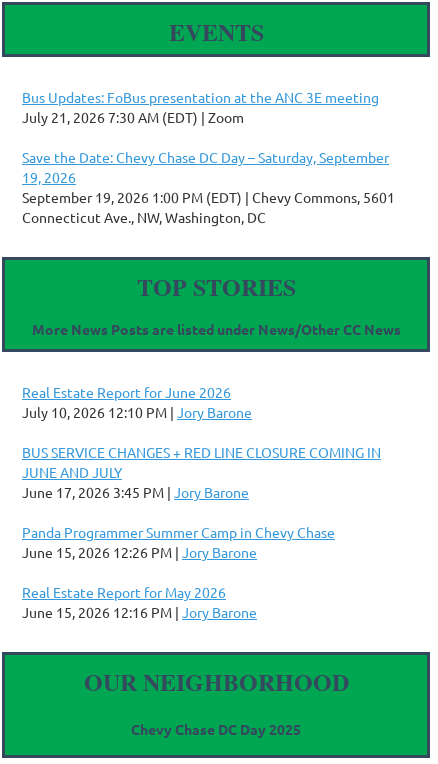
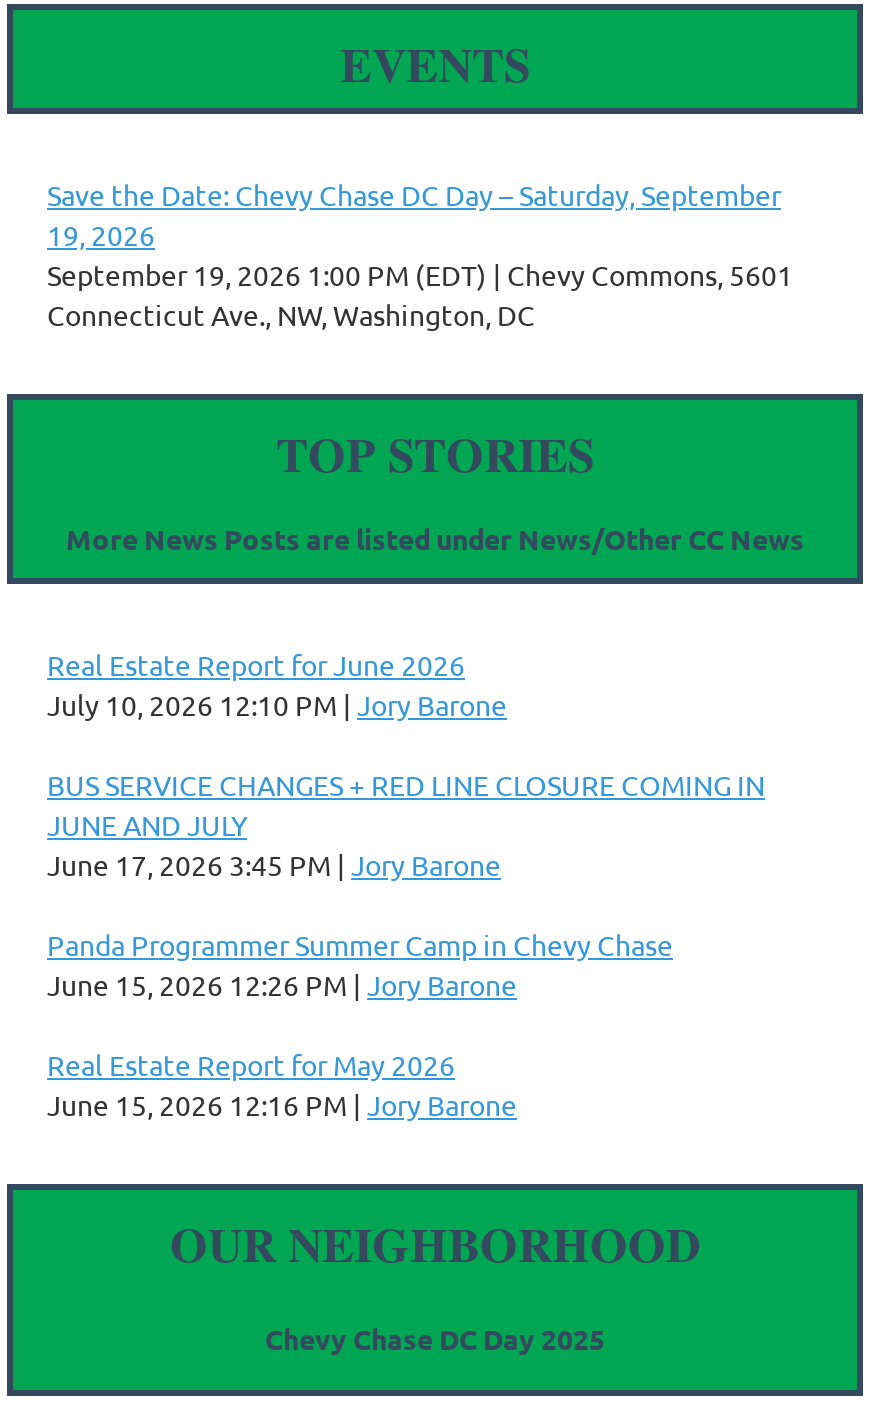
[22,88,379,126] Bus Updates: FoBus presentation at the ANC 3E meeting | July 21, 2026 7:30 AM (EDT) Zoom -> none

